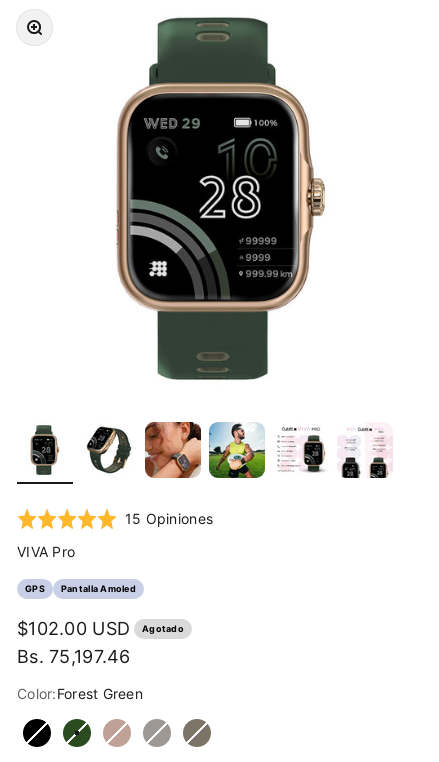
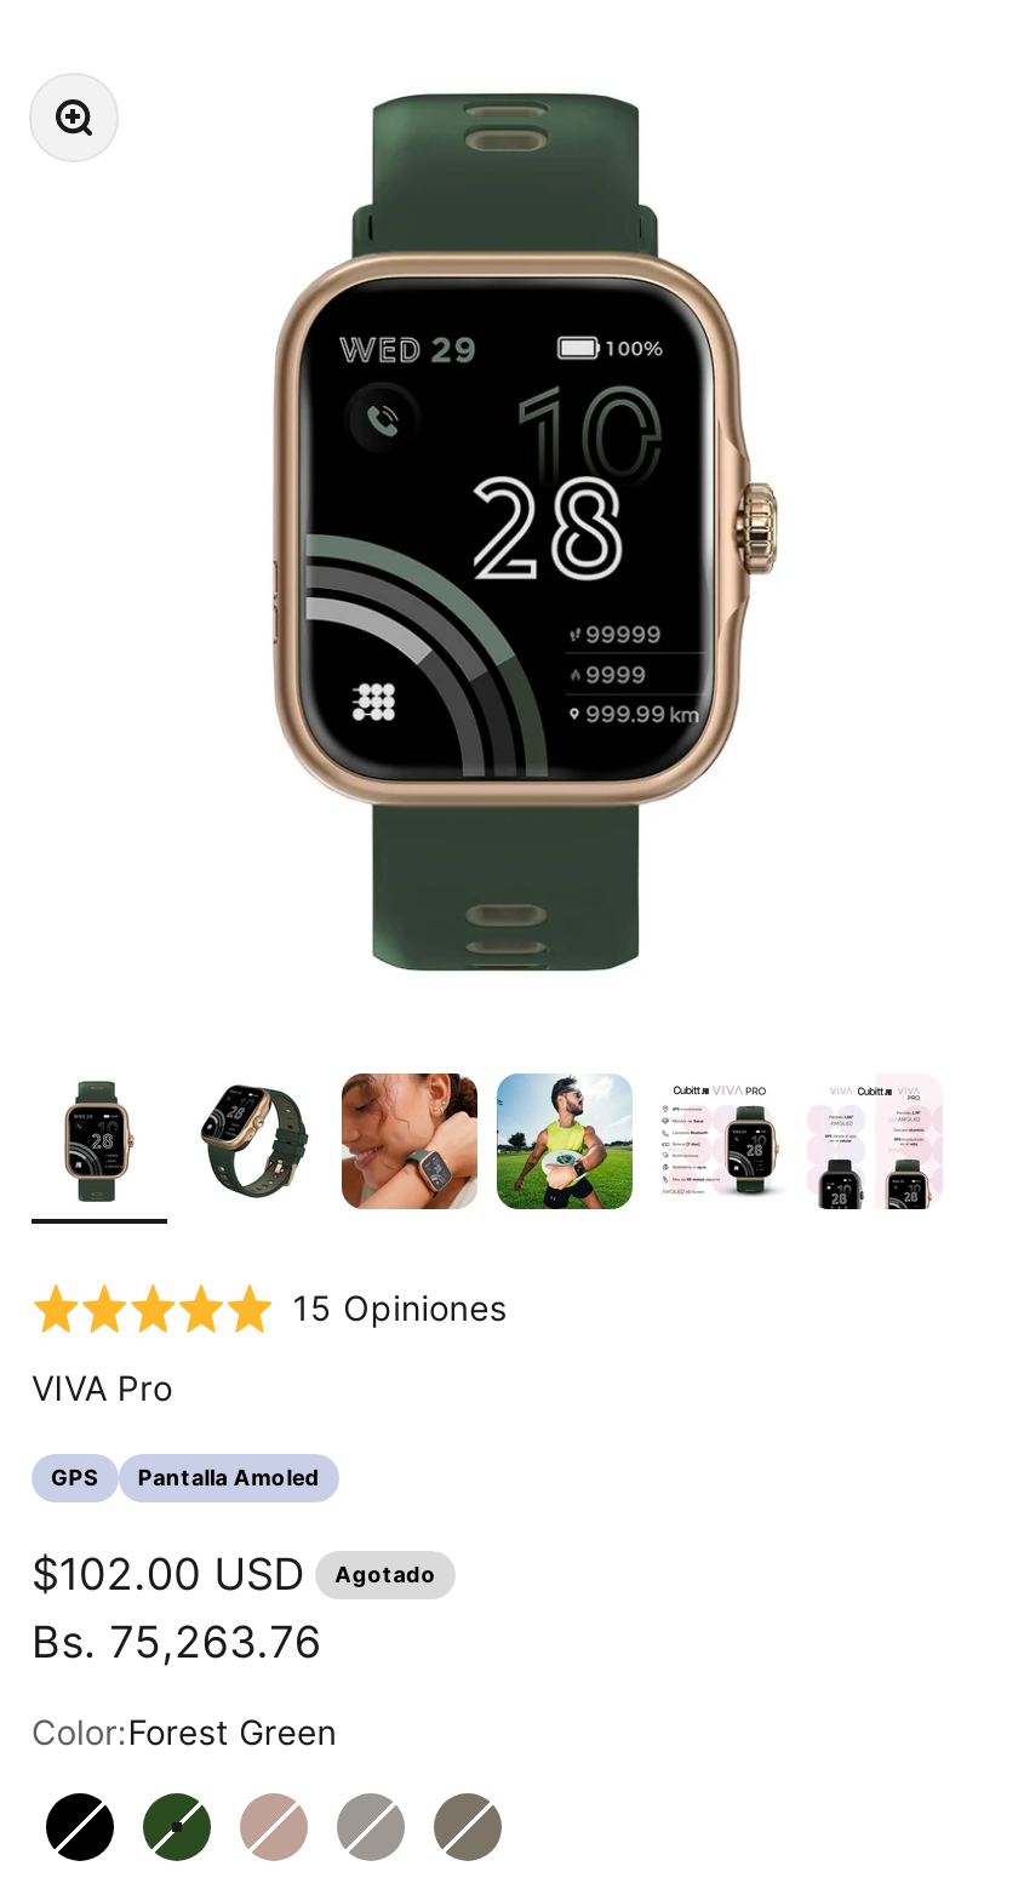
[17,646,131,667] Bs. 75,197.46 -> [32,1616,321,1667] Bs. 75,263.76

